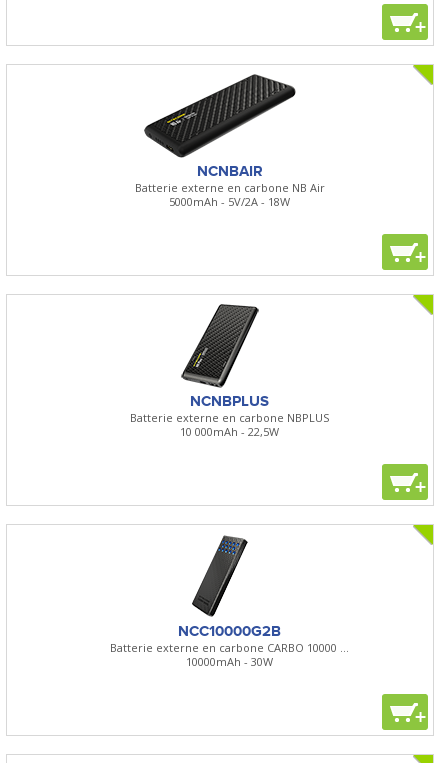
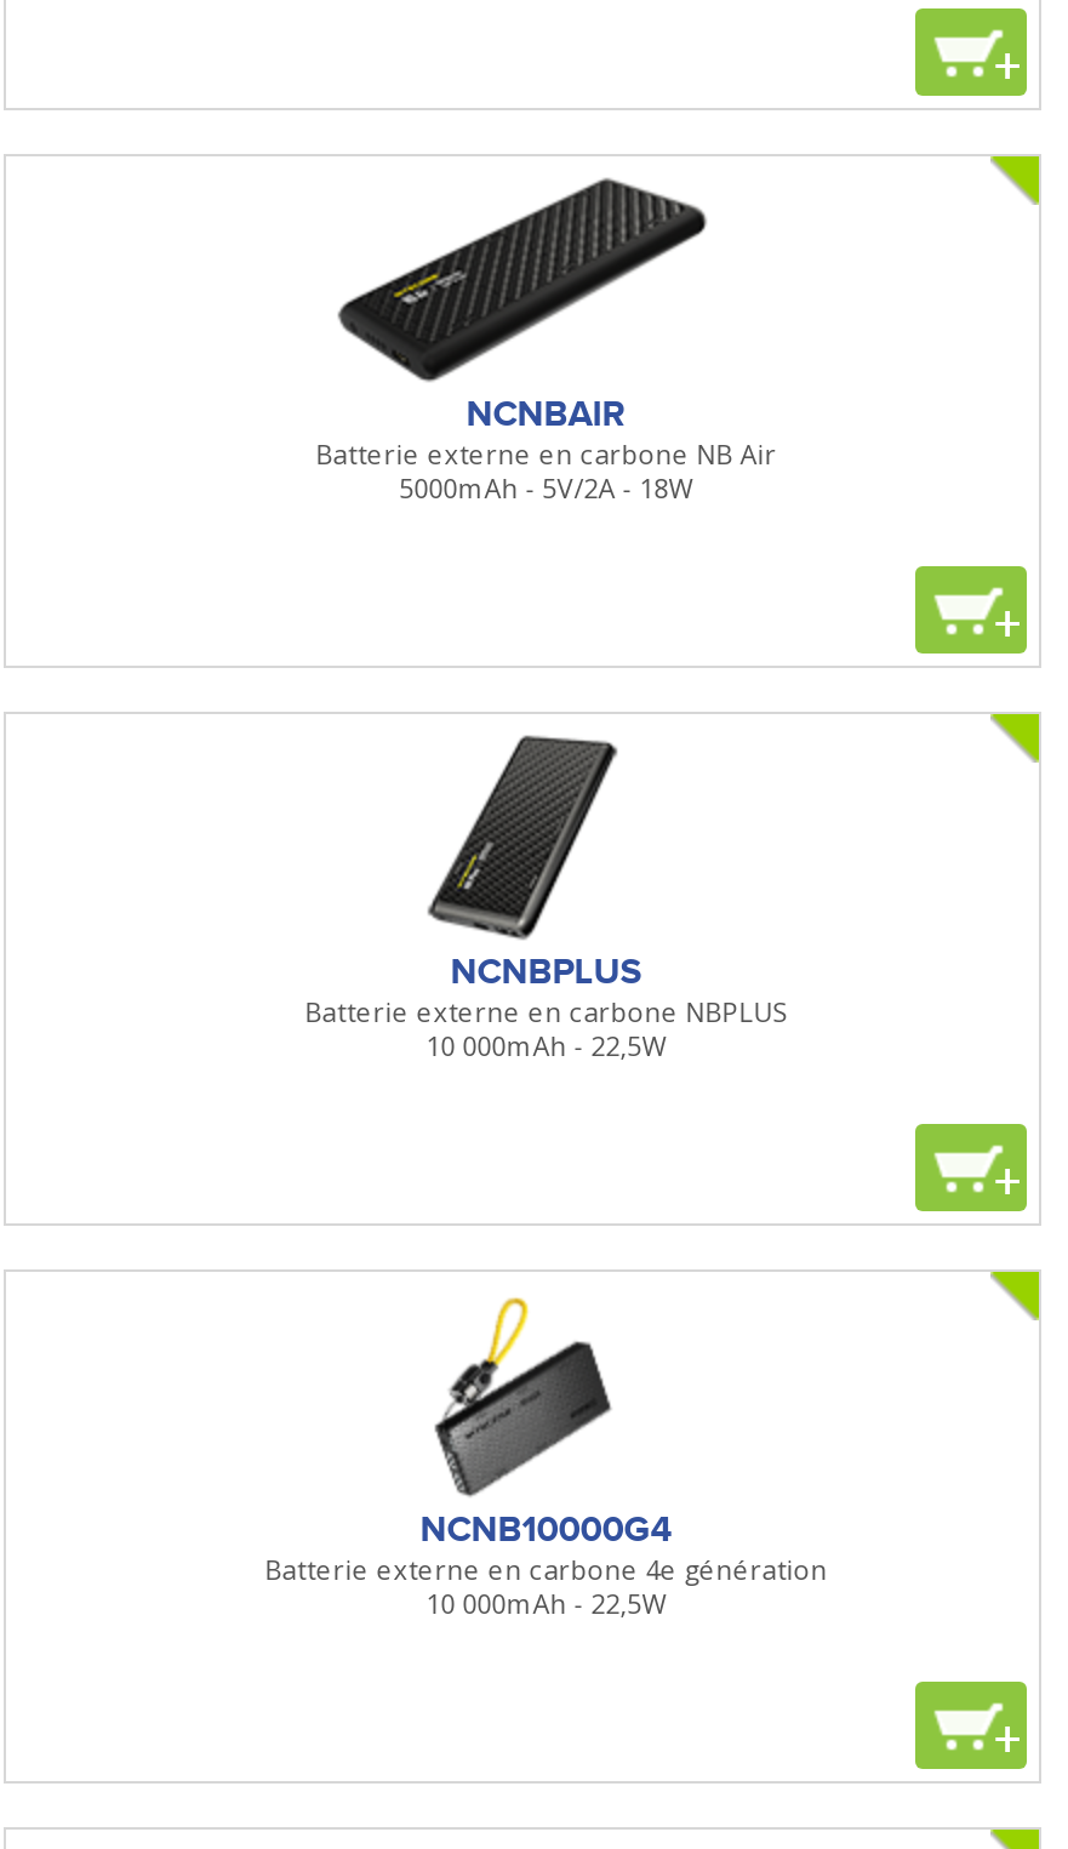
[110,535,349,669] [image] | NCC10000G2B | Batterie externe en carbone CARBO 10000 ... | 10000mAh - 30W -> [265,1296,827,1620] [image] | NCNB10000G4 | Batterie externe en carbone 4e génération | 10 000mAh - 22,5W

